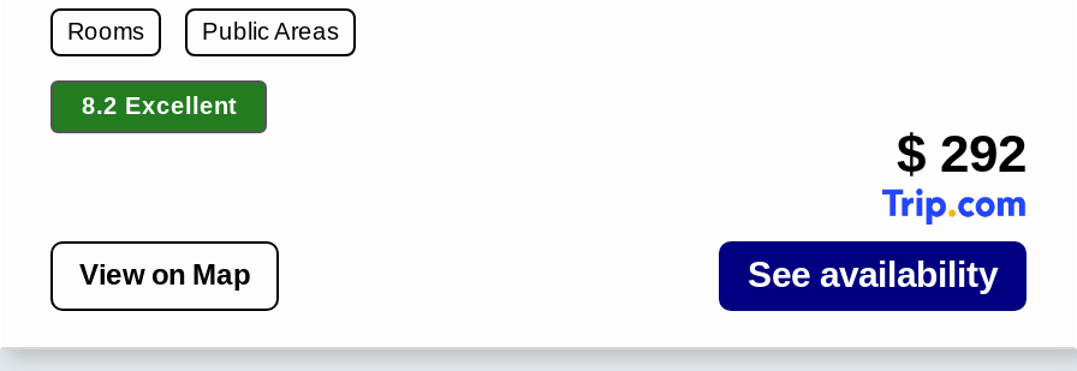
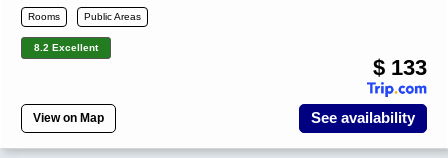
[897,123,1027,183] $ 292 -> [373,55,427,80] $ 133

